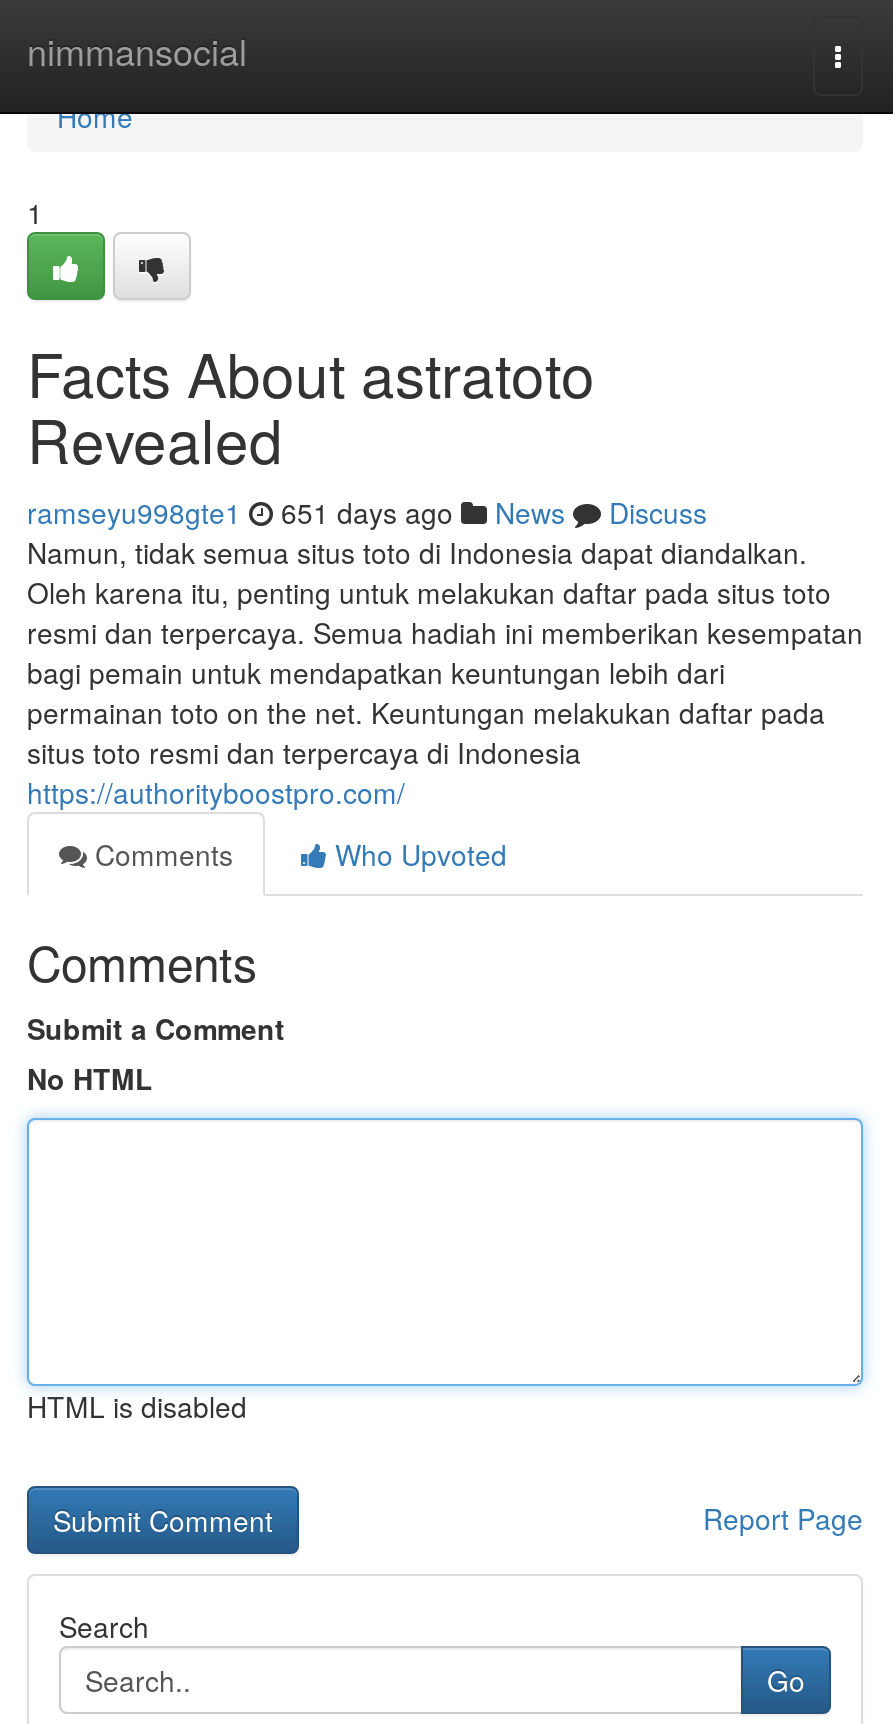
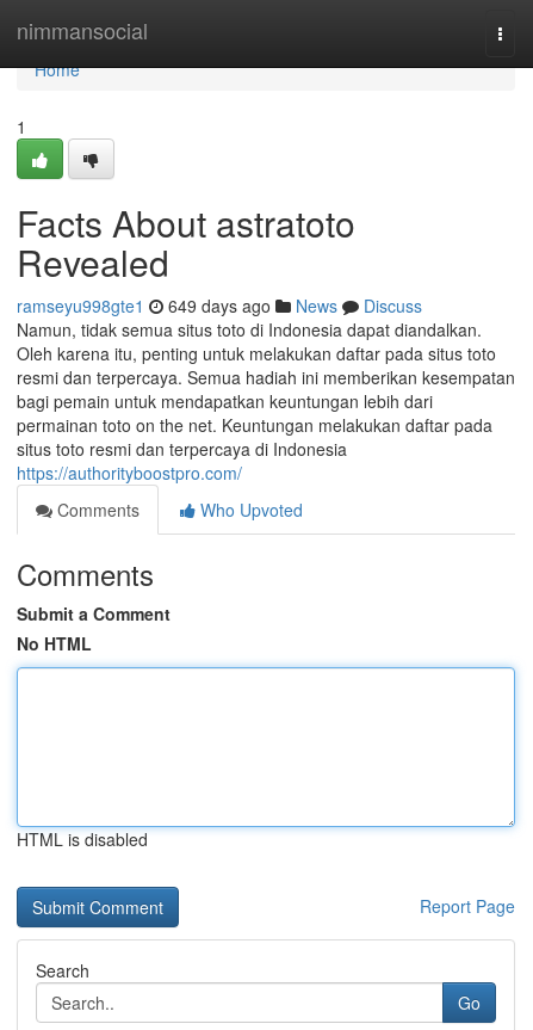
[27,492,707,532] ramseyu998gte1 651 days ago News Discuss -> [17,294,422,317] ramseyu998gte1 649 days ago News Discuss

